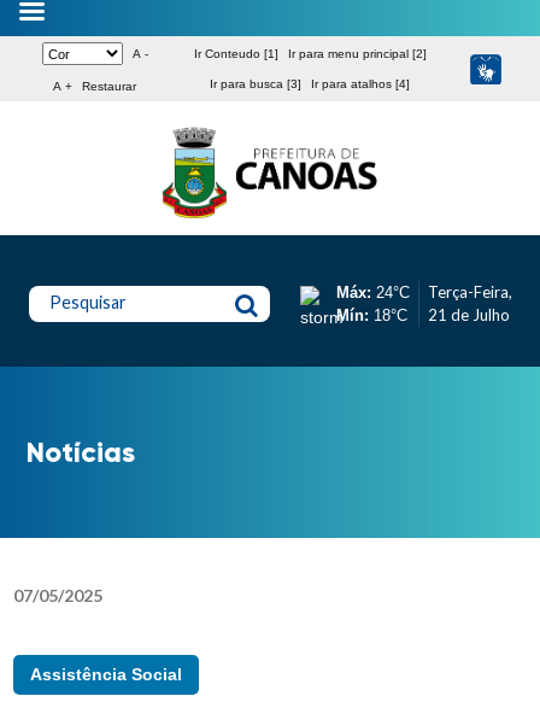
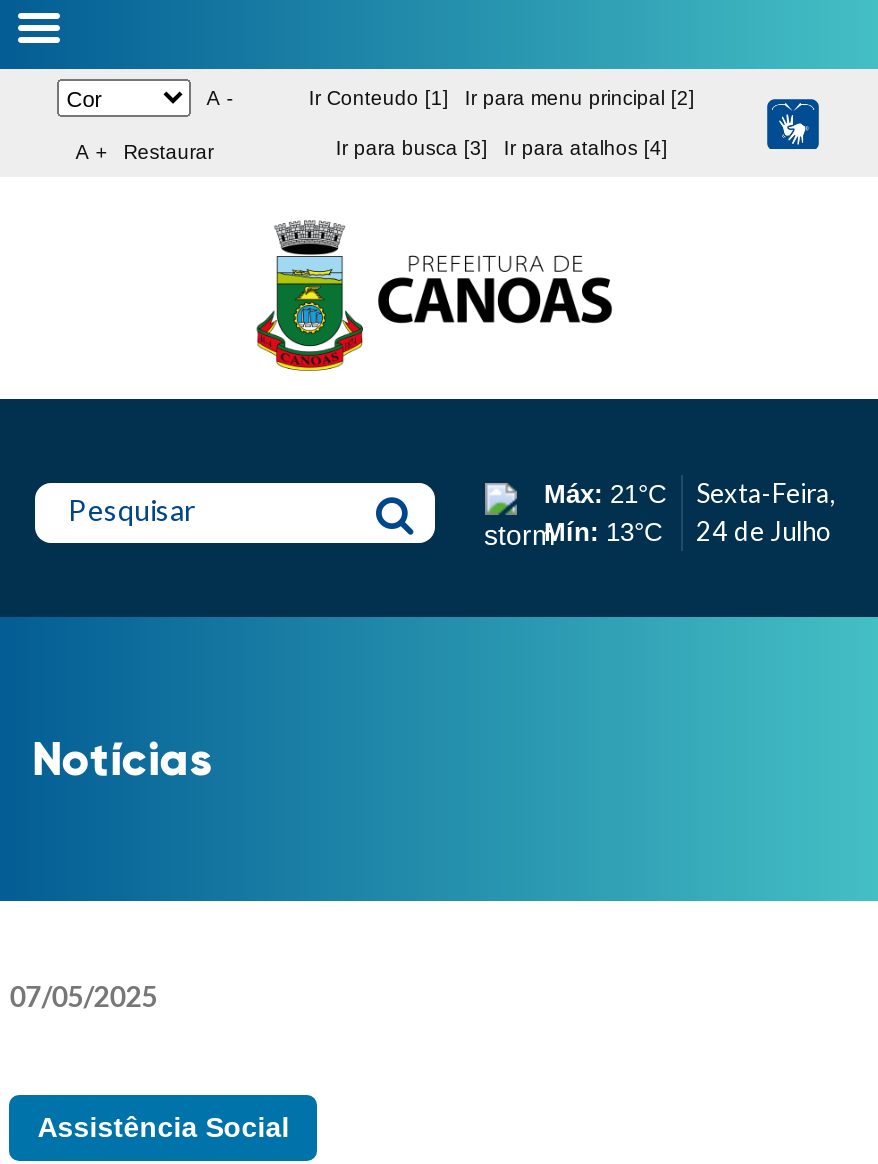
[336,284,409,325] Máx: 24°C | Mín: 18°C -> [544,480,666,548] Máx: 21°C | Mín: 13°C
[427,283,512,325] Terça-Feira, | 21 de Julho -> [696,478,836,548] Sexta-Feira, | 24 de Julho

